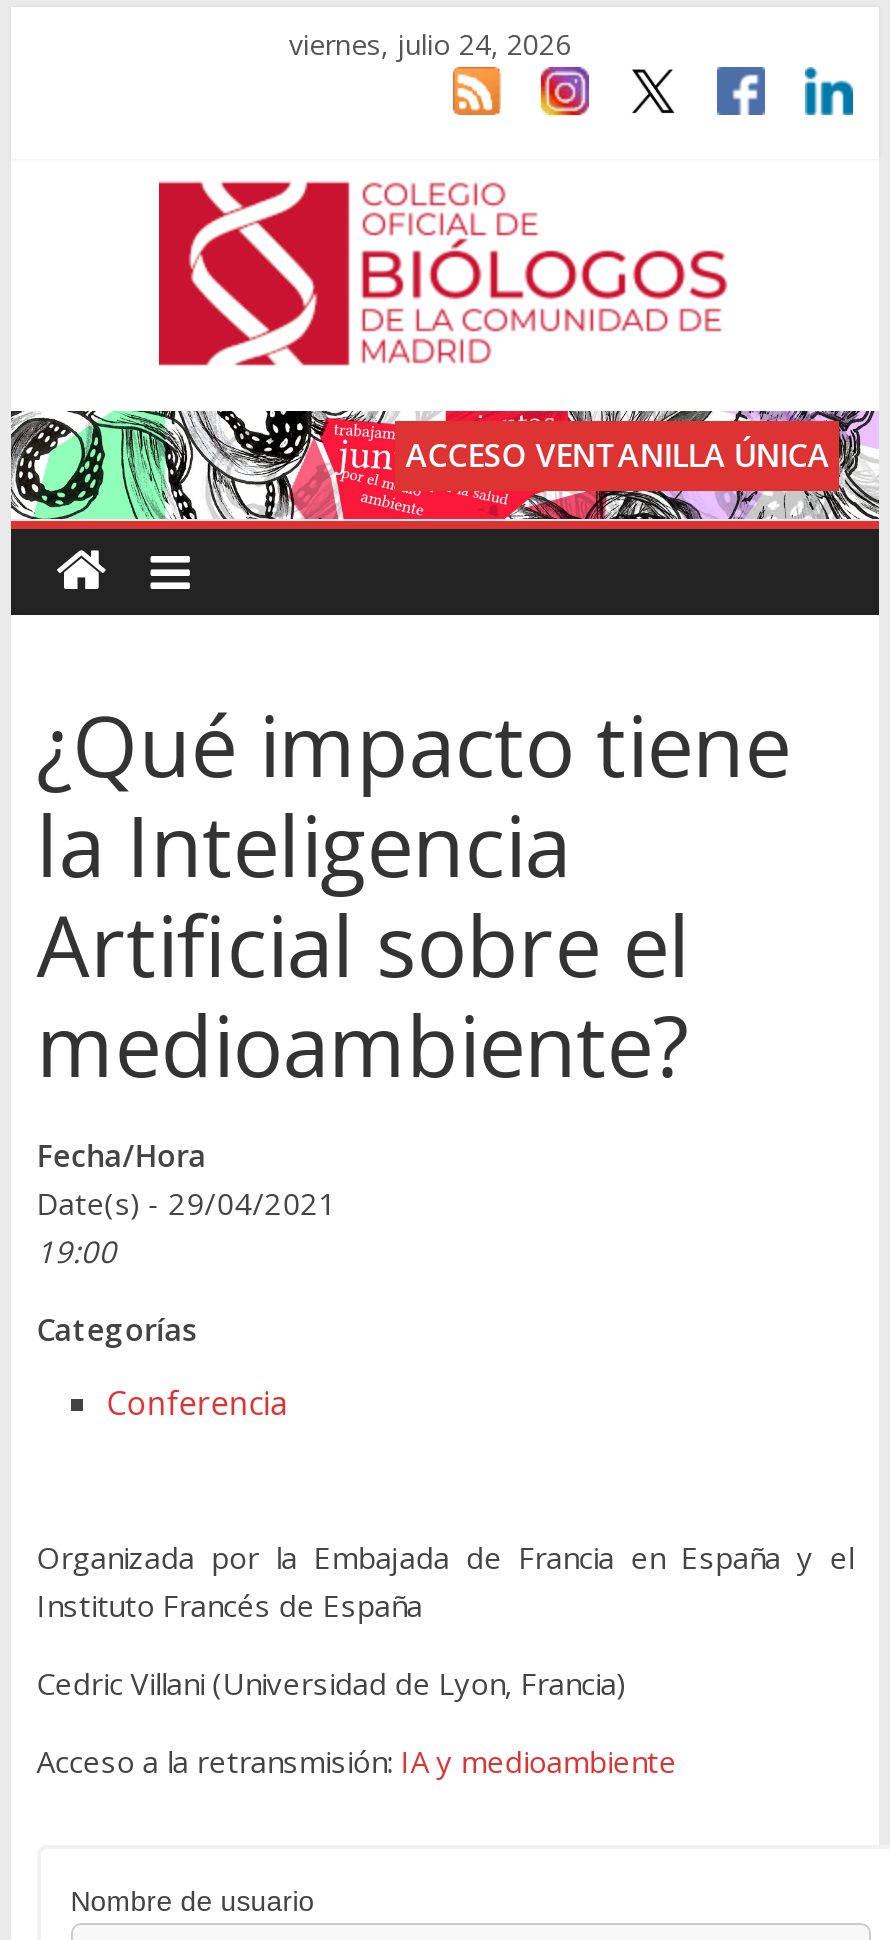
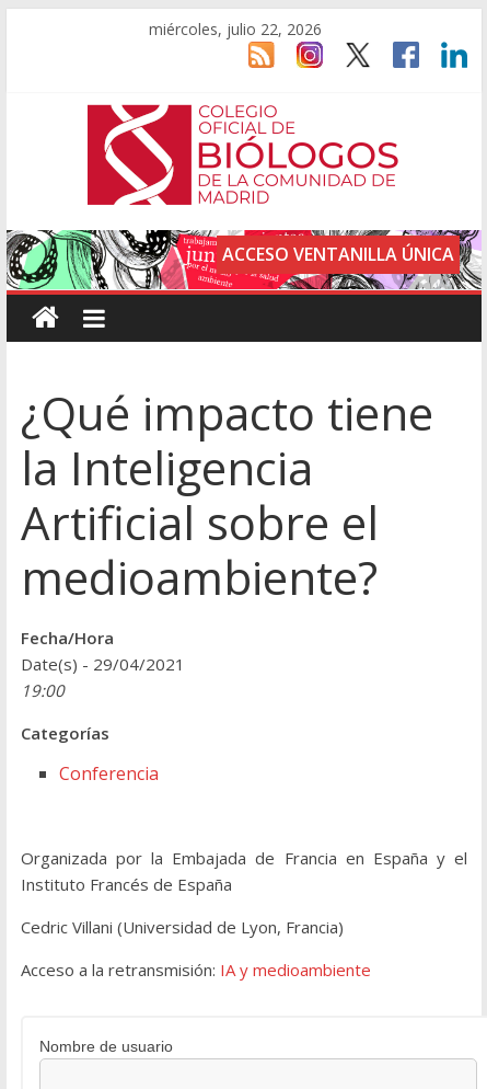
[289,25,571,63] viernes, julio 24, 2026 -> [149,19,322,39] miércoles, julio 22, 2026

